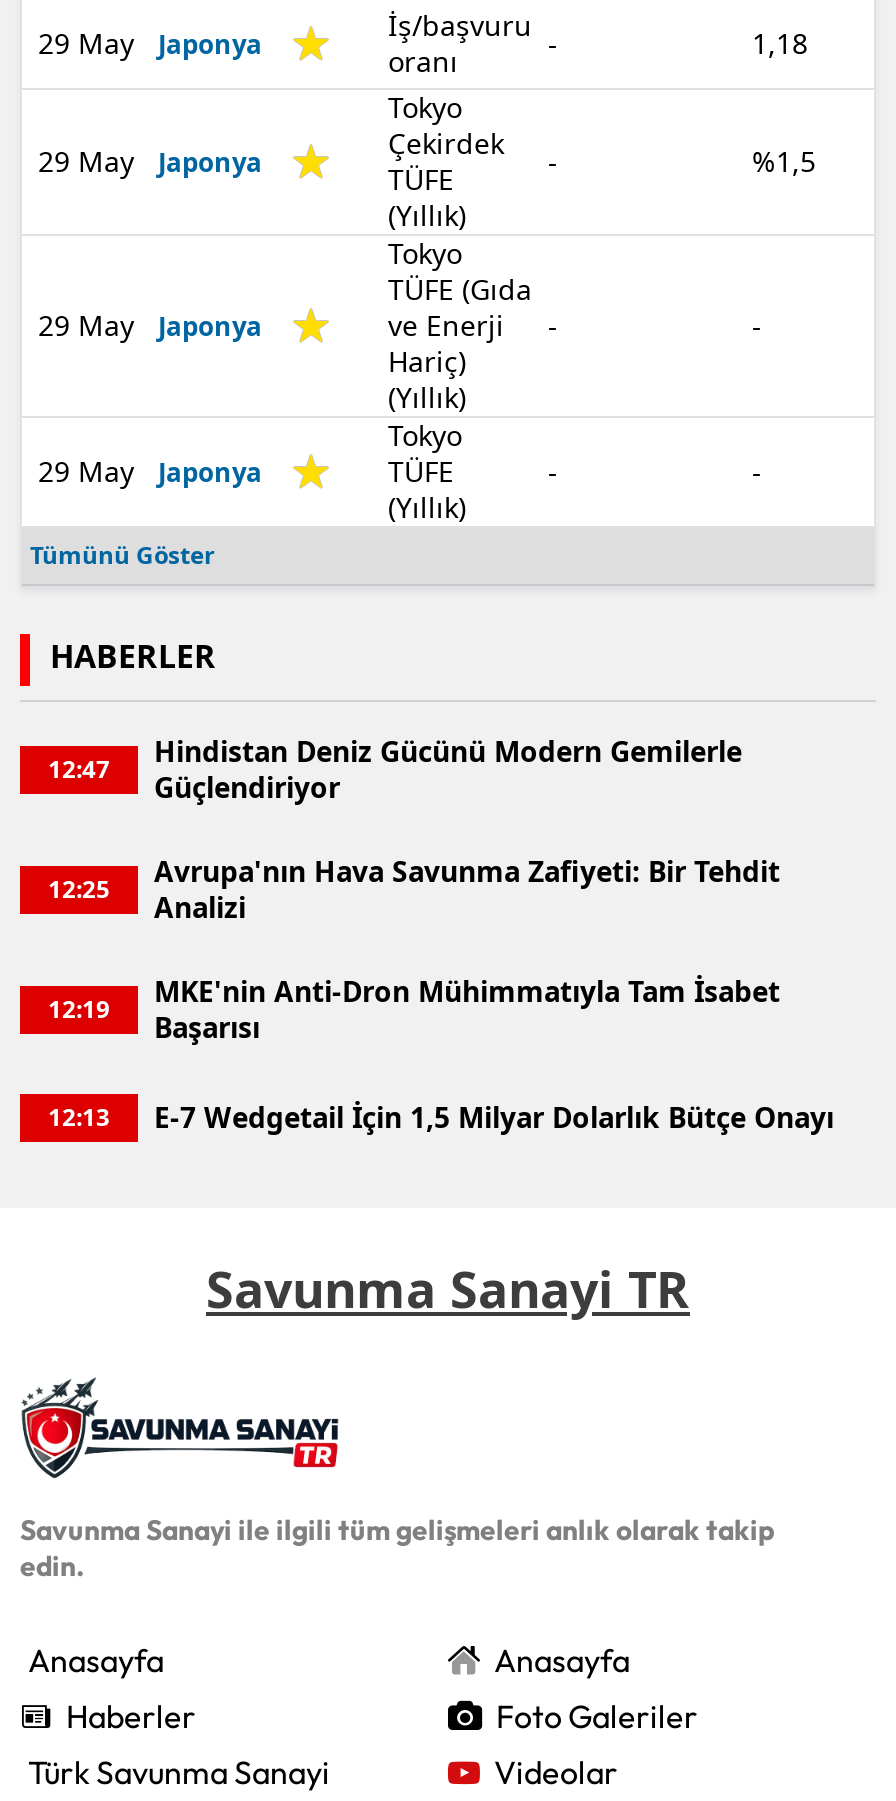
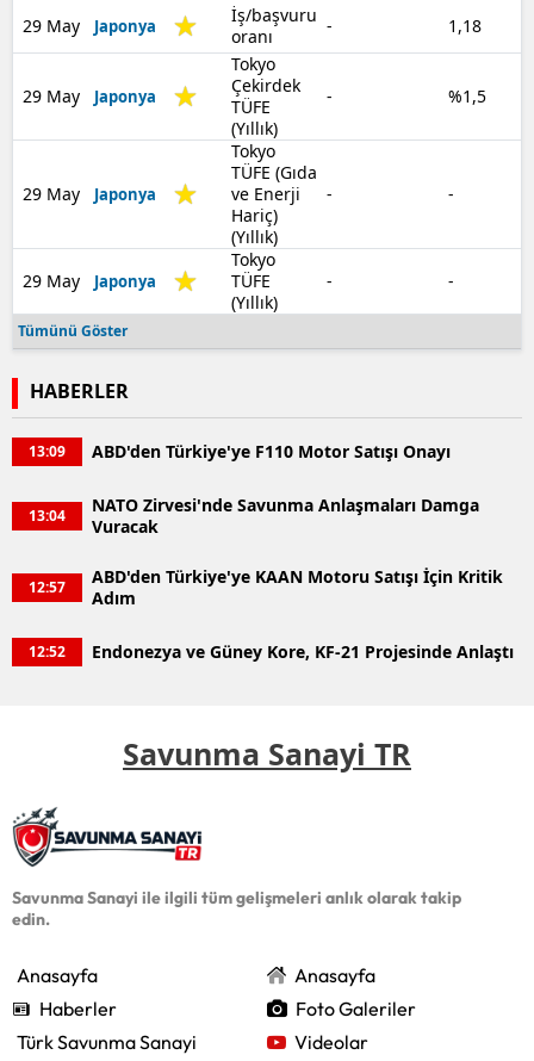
[48,732,742,806] 12:47 | Hindistan Deniz Gücünü Modern Gemilerle | Güçlendiriyor -> [29,440,451,463] 13:09 | ABD'den Türkiye'ye F110 Motor Satışı Onayı
[48,852,780,926] 12:25 | Avrupa'nın Hava Savunma Zafiyeti: Bir Tehdit | Analizi -> [29,494,479,538] 13:04 | NATO Zirvesi'nde Savunma Anlaşmaları Damga | Vuracak
[48,972,780,1046] 12:19 | MKE'nin Anti-Dron Mühimmatıyla Tam İsabet | Başarısı -> [29,565,503,609] 12:57 | ABD'den Türkiye'ye KAAN Motoru Satışı İçin Kritik | Adım
[48,1098,834,1136] 12:13 | E-7 Wedgetail İçin 1,5 Milyar Dolarlık Bütçe Onayı -> [29,640,514,663] 12:52 | Endonezya ve Güney Kore, KF-21 Projesinde Anlaştı

